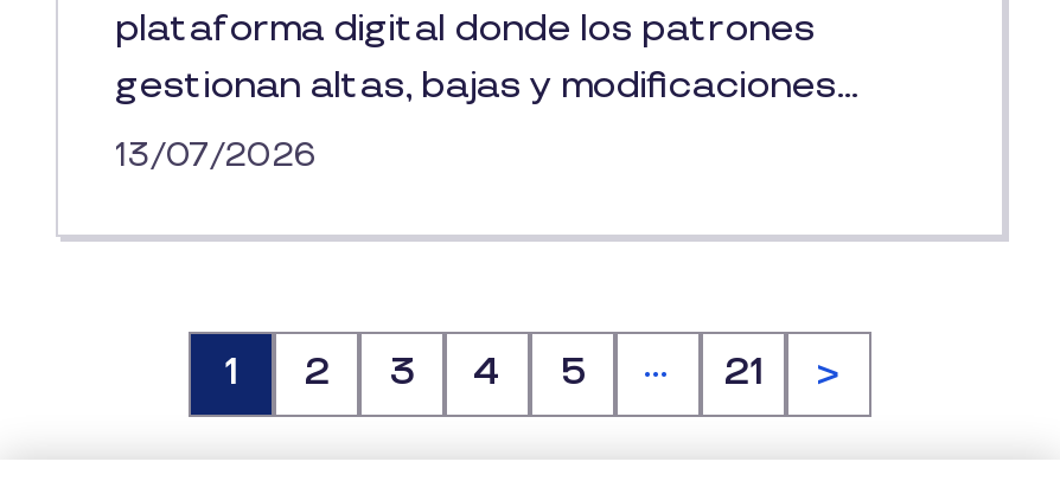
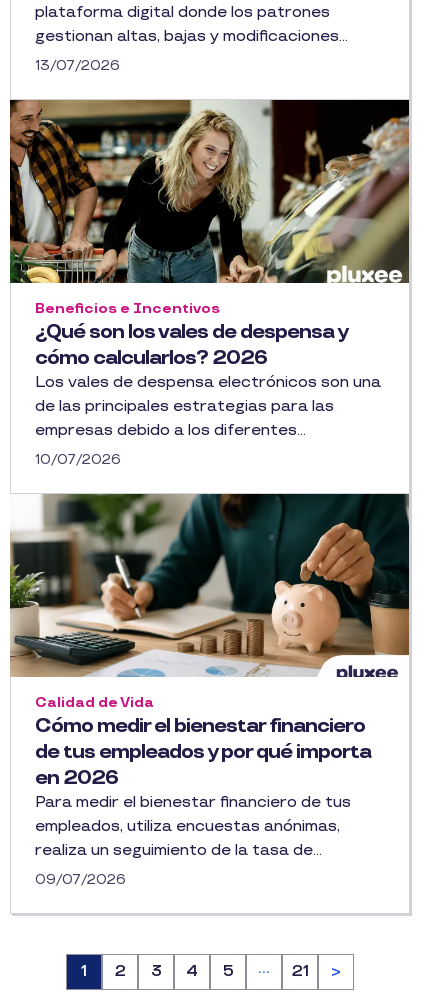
none -> [9,99,410,317] [image] | Beneficios e Incentivos
none -> [9,493,410,711] [image] | Calidad de Vida
none -> [35,320,347,370] ¿Qué son los vales de despensa y | cómo calcularlos? 2026
none -> [35,373,381,468] Los vales de despensa electrónicos son una | de las principales estrategias para las | empresas debido a los diferentes... | 10/07/2026
none -> [35,714,371,790] Cómo medir el bienestar financiero | de tus empleados y por qué importa | en 2026
none -> [35,793,351,888] Para medir el bienestar financiero de tus | empleados, utiliza encuestas anónimas, | realiza un seguimiento de la tasa de... | 09/07/2026

